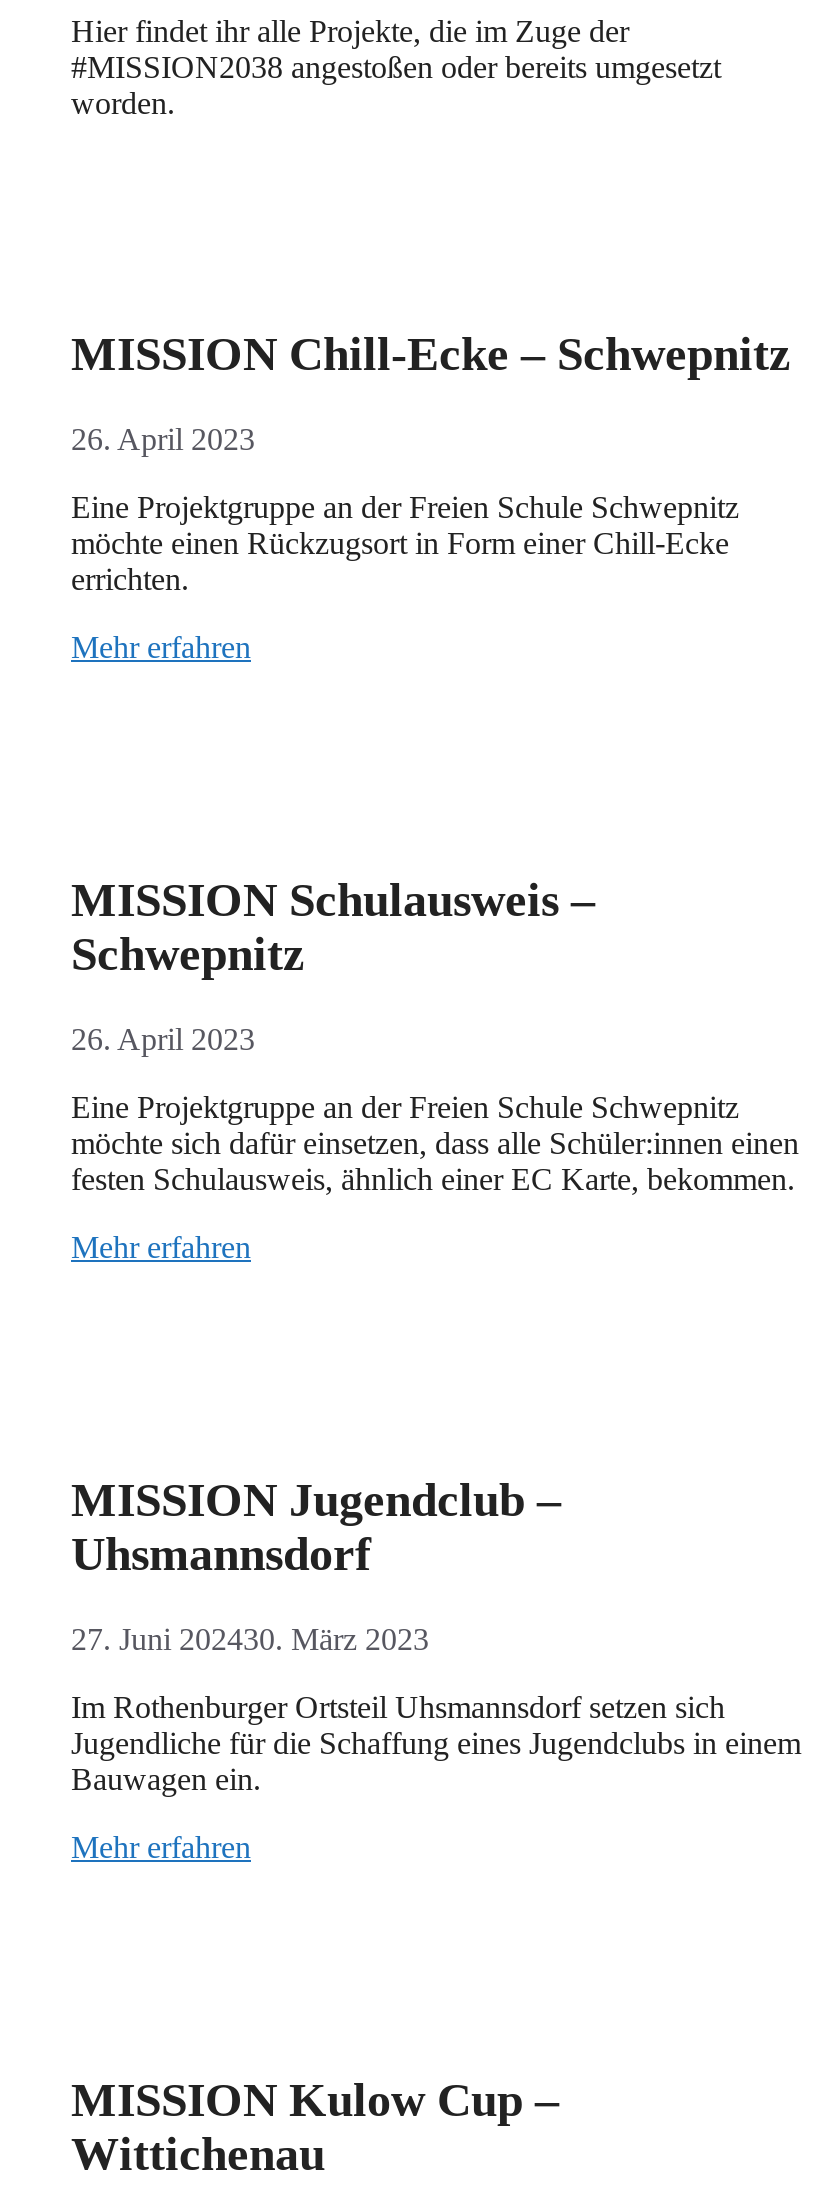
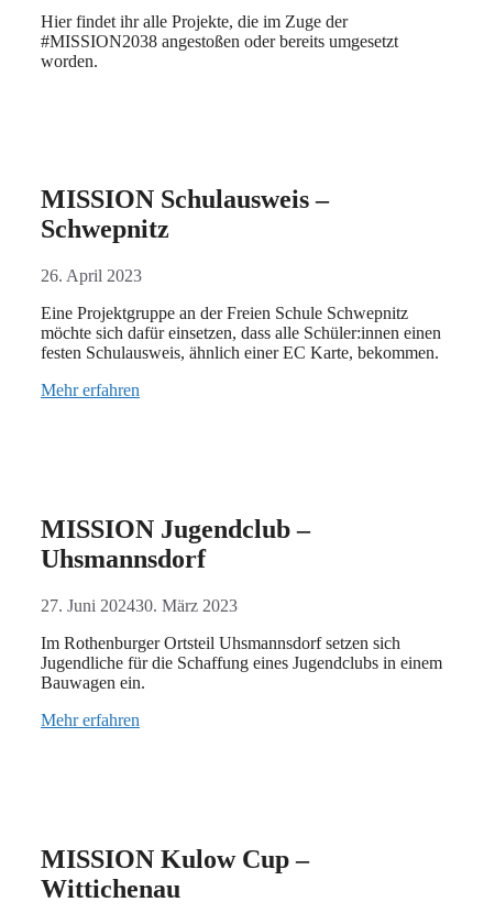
[71,329,791,665] MISSION Chill-Ecke – Schwepnitz | 26. April 2023 | Eine Projektgruppe an der Freien Schule Schwepnitz | möchte einen Rückzugsort in Form einer Chill-Ecke | errichten. | Mehr erfahren -> none

